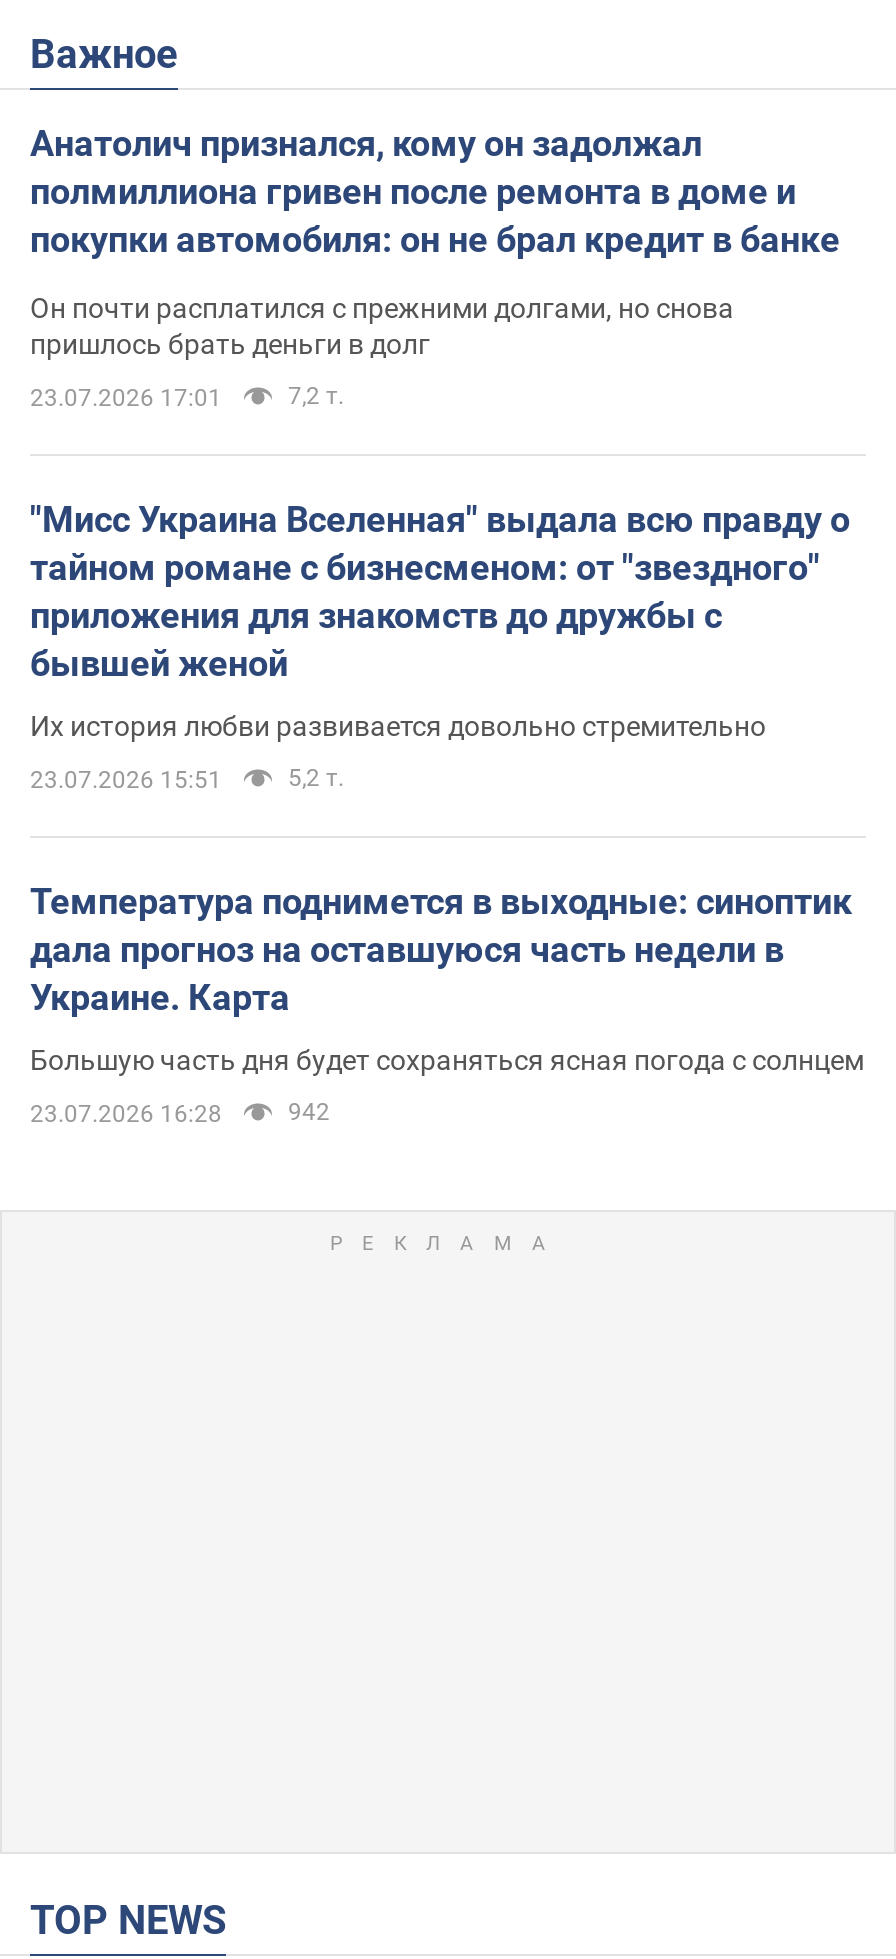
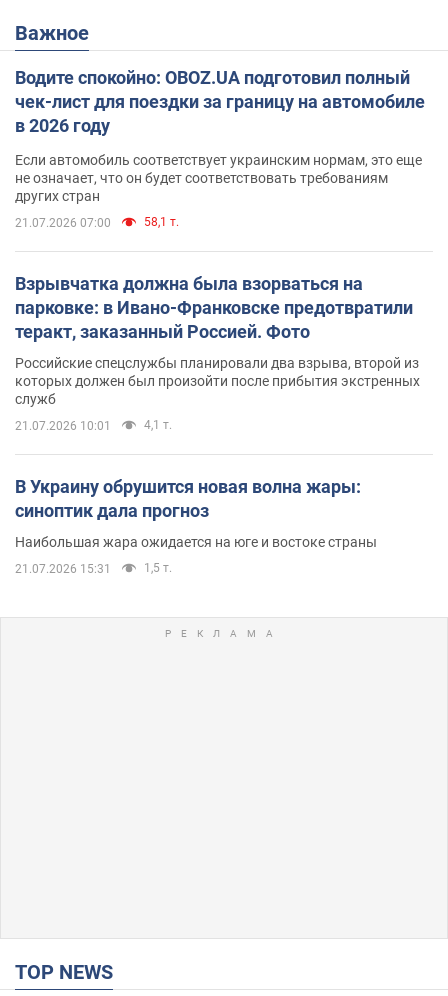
[30,121,840,259] Анатолич признался, кому он задолжал | полмиллиона гривен после ремонта в доме и | покупки автомобиля: он не брал кредит в банке -> [15,67,425,136] Водите спокойно: OBOZ.UA подготовил полный | чек-лист для поездки за границу на автомобиле | в 2026 году
[30,291,734,359] Он почти расплатился с прежними долгами, но снова | пришлось брать деньги в долг -> [15,152,422,204] Если автомобиль соответствует украинским нормам, это еще | не означает, что он будет соответствовать требованиям | других стран
[30,381,344,411] 23.07.2026 17:01 | 7,2 т. -> [15,215,179,230] 21.07.2026 07:00 | 58,1 т.
[30,497,850,683] "Мисс Украина Вселенная" выдала всю правду о | тайном романе с бизнесменом: от "звездного" | приложения для знакомств до дружбы с | бывшей женой -> [15,273,413,342] Взрывчатка должна была взорваться на | парковке: в Ивано-Франковске предотвратили | теракт, заказанный Россией. Фото
[30,709,766,741] Их история любви развивается довольно стремительно -> [15,355,420,407] Российские спецслужбы планировали два взрыва, второй из | которых должен был произойти после прибытия экстренных | служб
[30,763,344,793] 23.07.2026 15:51 | 5,2 т. -> [15,418,172,433] 21.07.2026 10:01 | 4,1 т.
[30,879,852,1017] Температура поднимется в выходные: синоптик | дала прогноз на оставшуюся часть недели в | Украине. Карта -> [15,476,361,521] В Украину обрушится новая волна жары: | синоптик дала прогноз
[30,1043,864,1075] Большую часть дня будет сохраняться ясная погода с солнцем -> [15,534,377,550] Наибольшая жара ожидается на юге и востоке страны
[30,1097,330,1127] 23.07.2026 16:28 | 942 -> [15,561,172,576] 21.07.2026 15:31 | 1,5 т.

